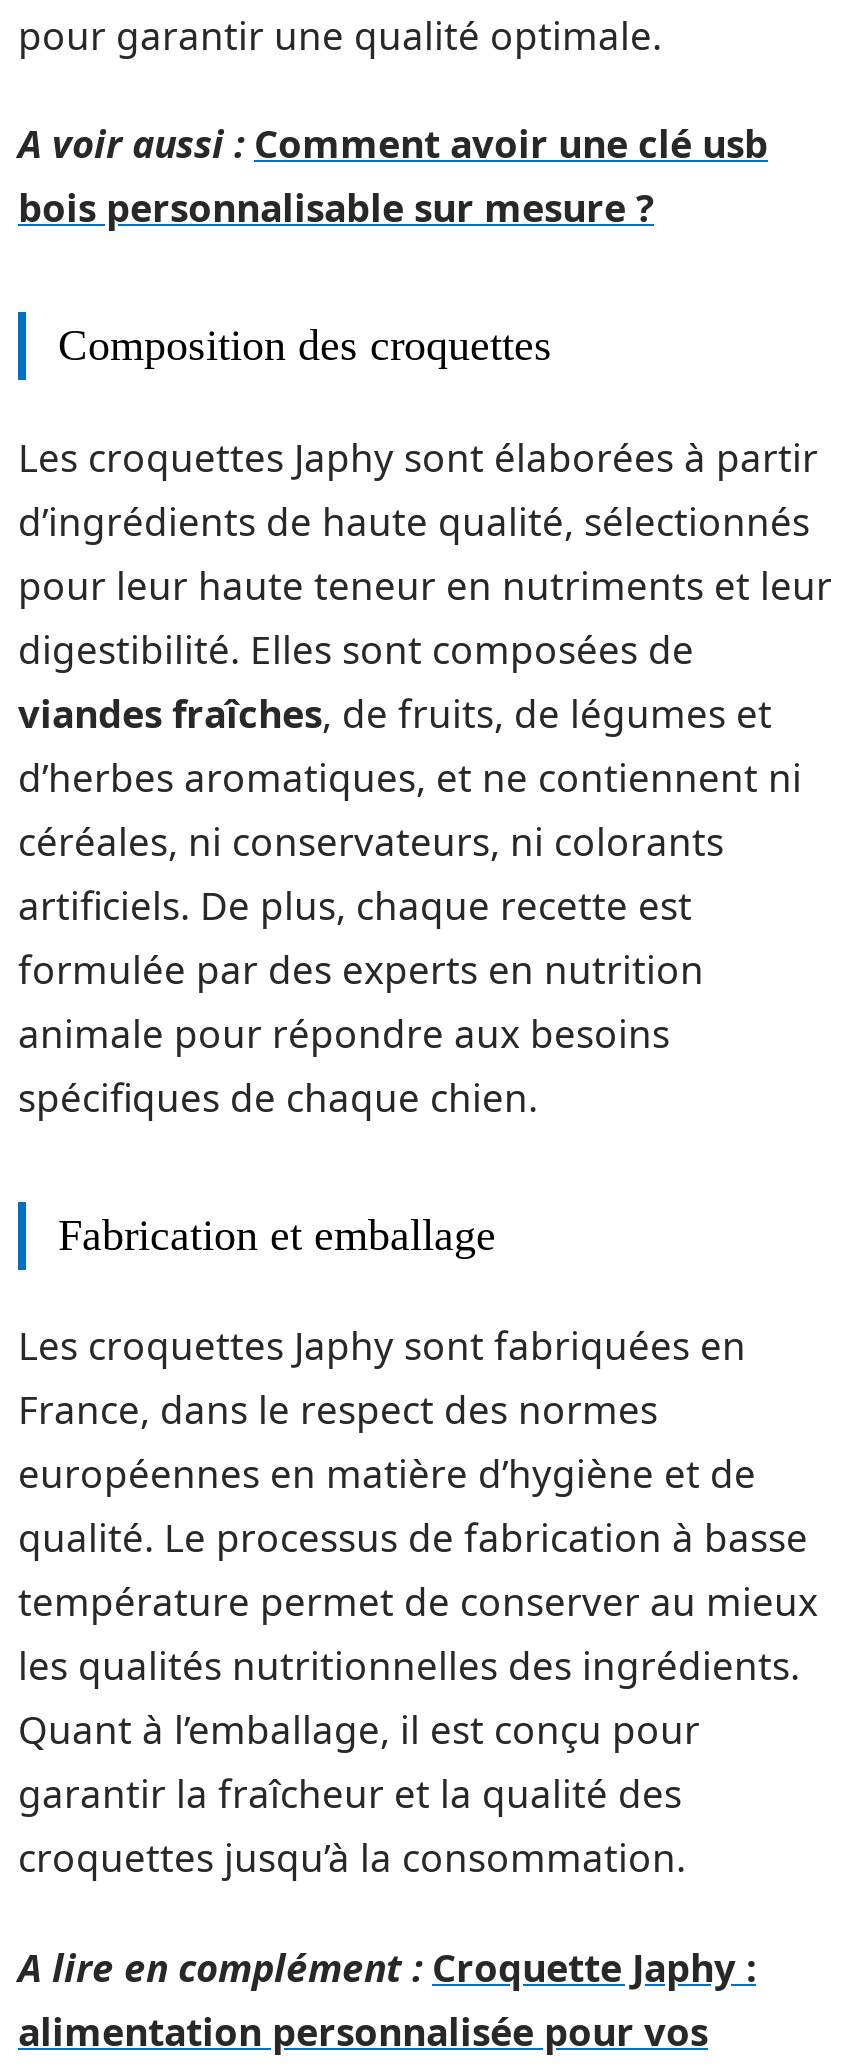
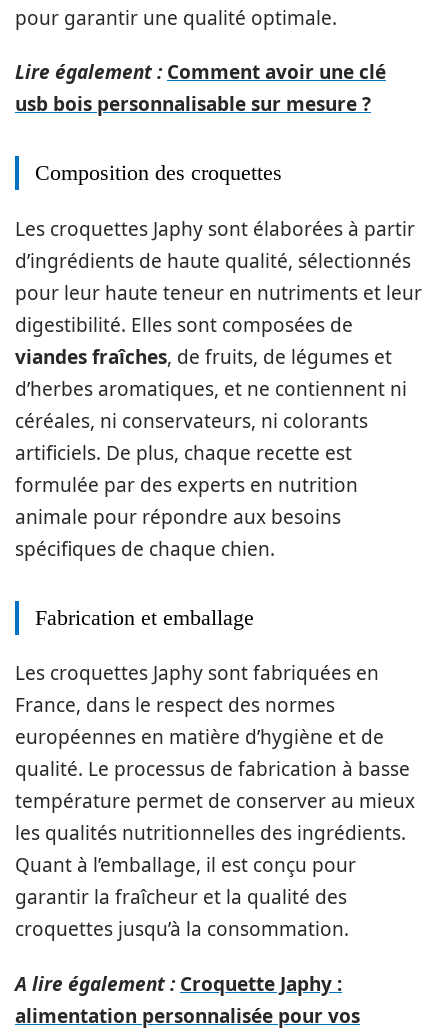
[18,118,768,234] A voir aussi : Comment avoir une clé usb | bois personnalisable sur mesure ? -> [15,59,386,117] Lire également : Comment avoir une clé | usb bois personnalisable sur mesure ?
[18,1941,756,1993] A lire en complément : Croquette Japhy : -> [15,970,342,996] A lire également : Croquette Japhy :

